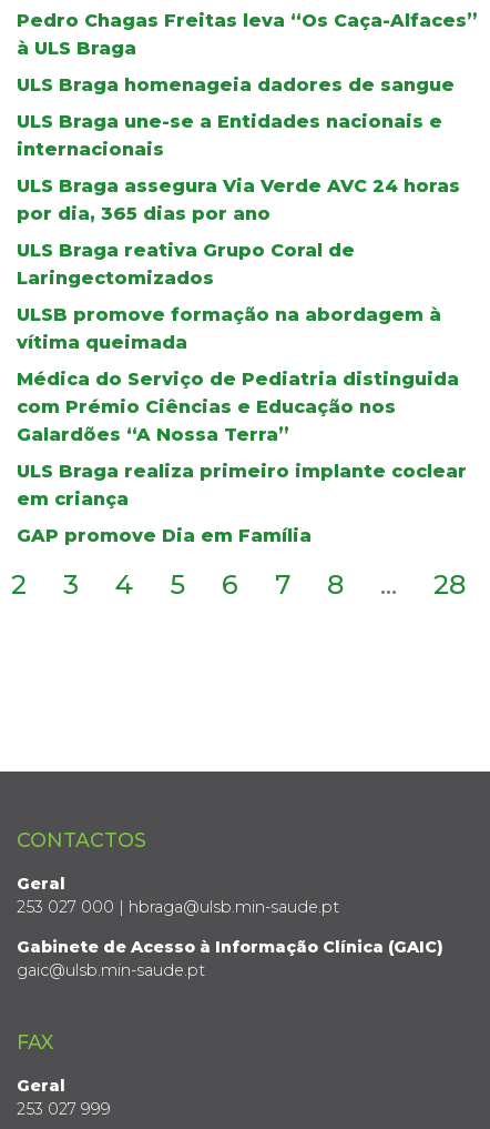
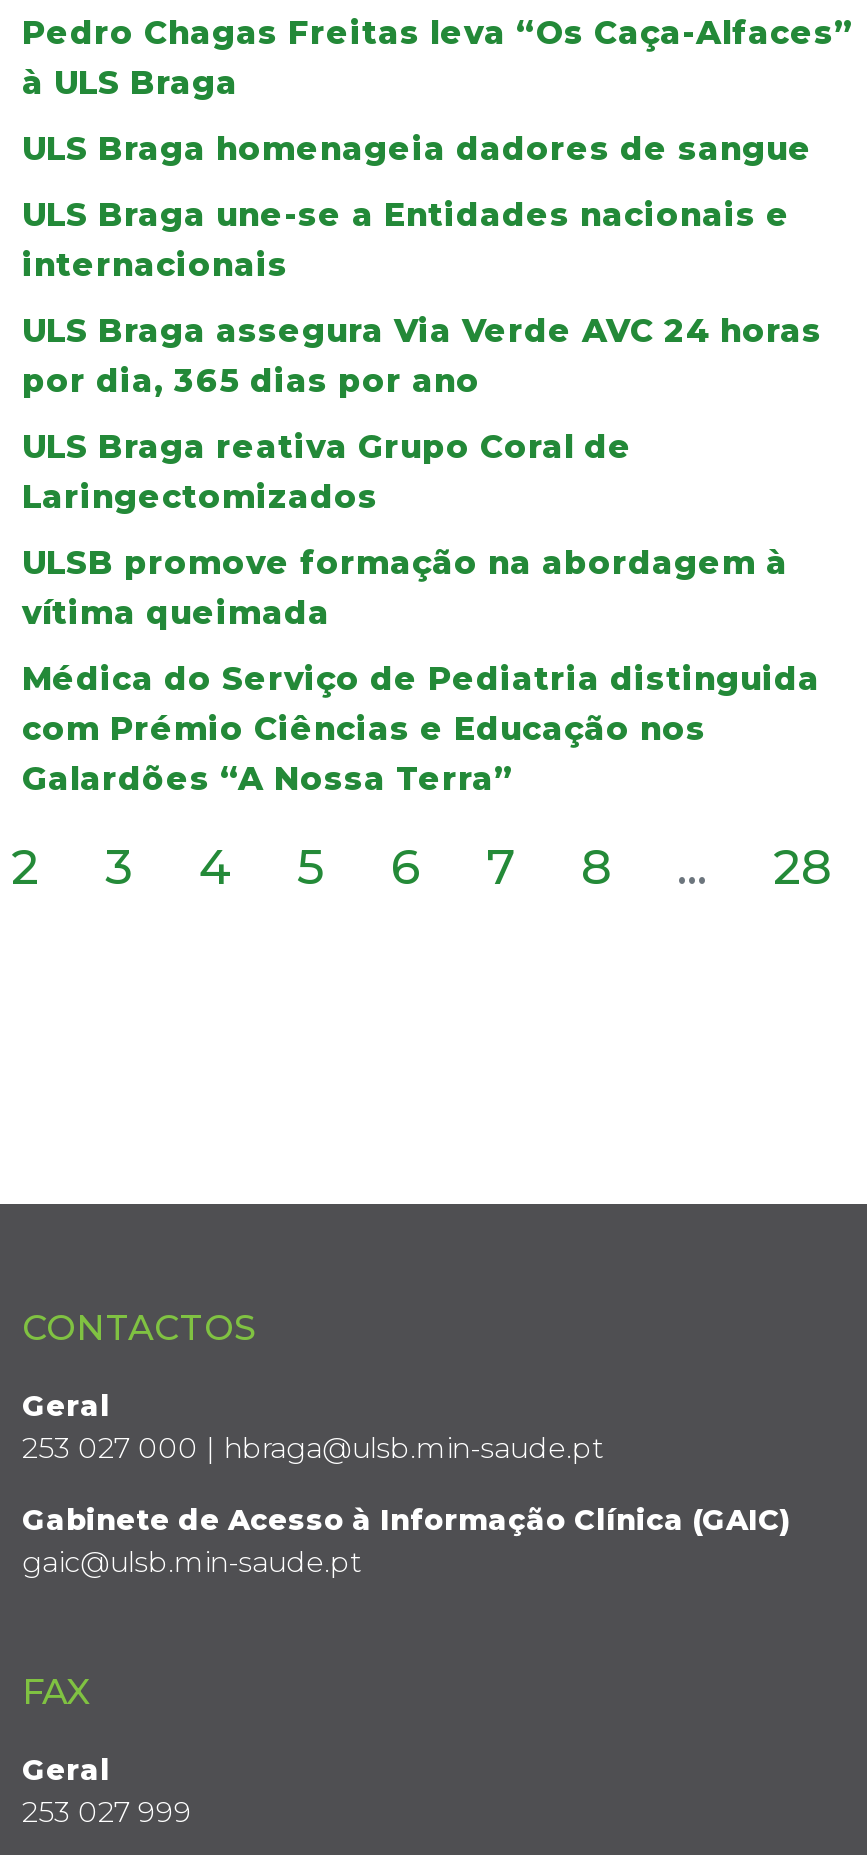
[17,460,467,546] ULS Braga realiza primeiro implante coclear | em criança | GAP promove Dia em Família -> none

